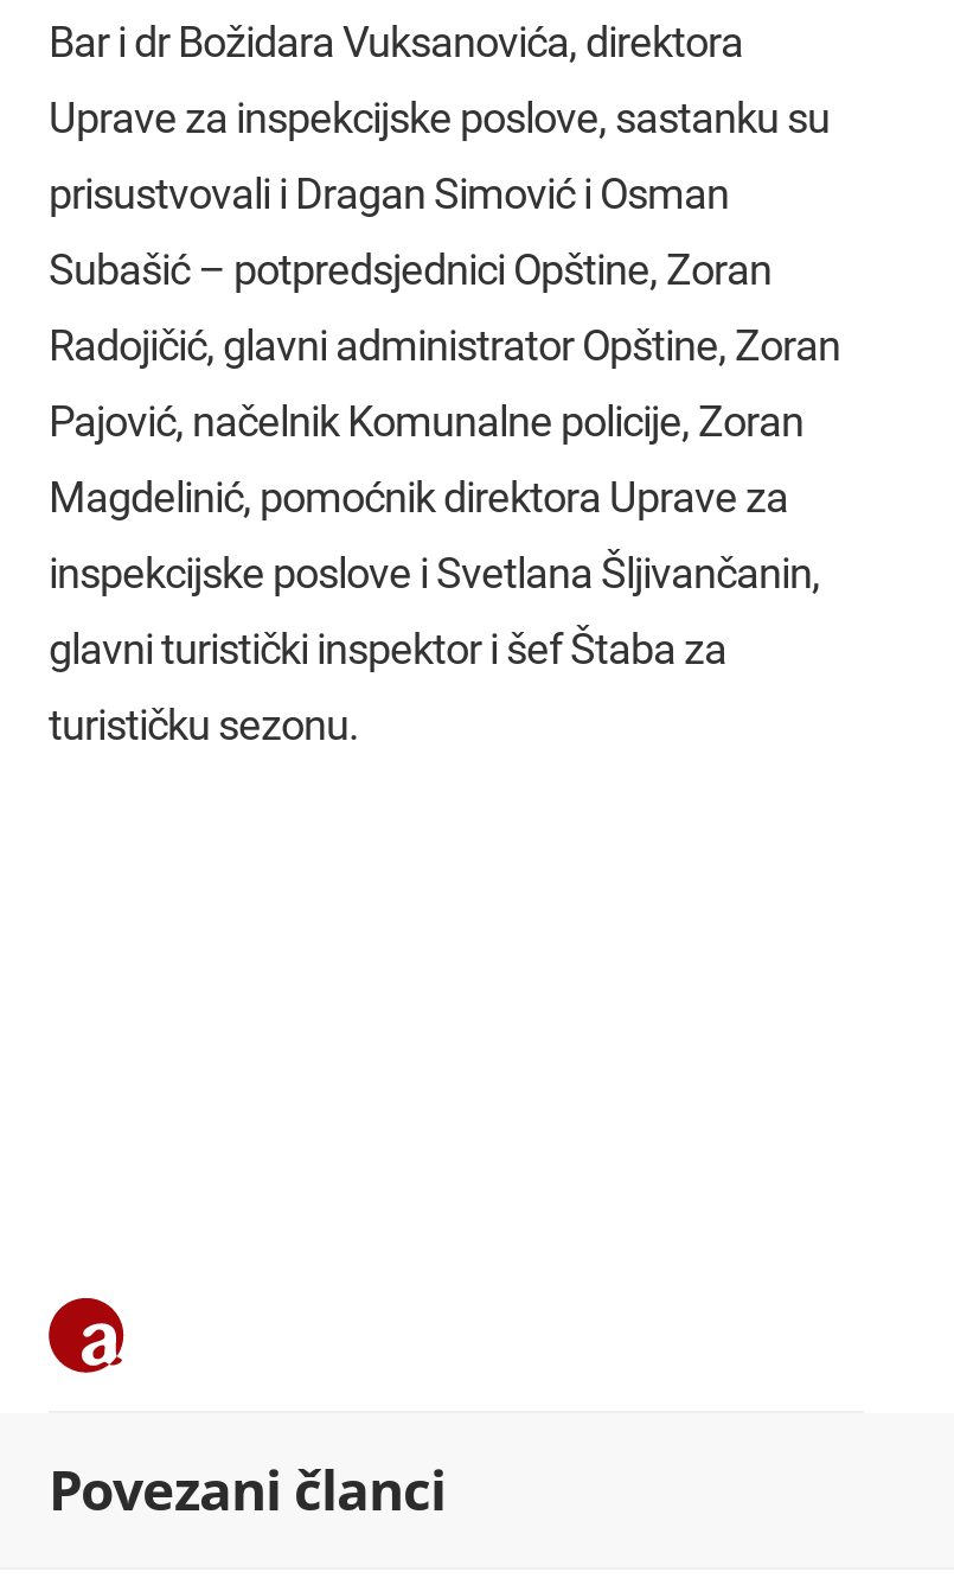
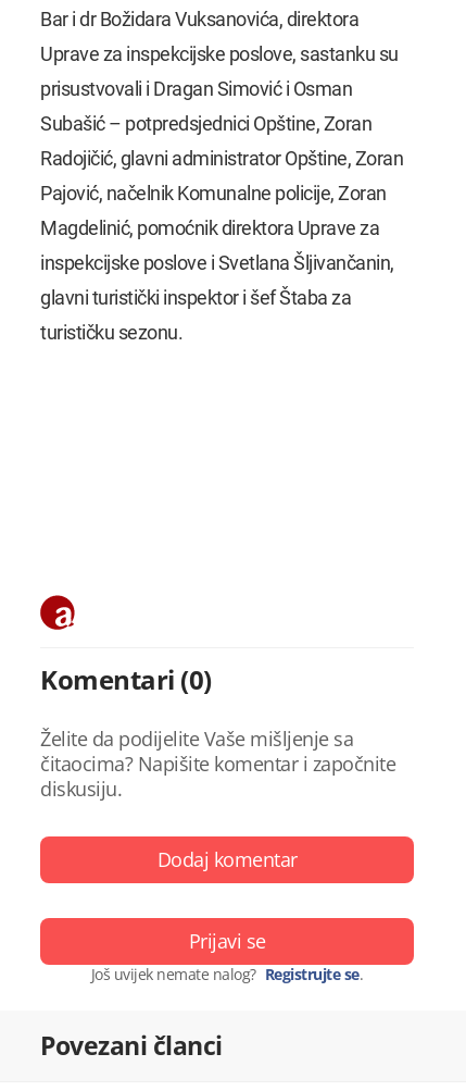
none -> [40,661,395,984] Komentari (0) | Želite da podijelite Vaše mišljenje sa | čitaocima? Napišite komentar i započnite | diskusiju. | Dodaj komentar | Prijavi se | Još uvijek nemate nalog? Registrujte se.

